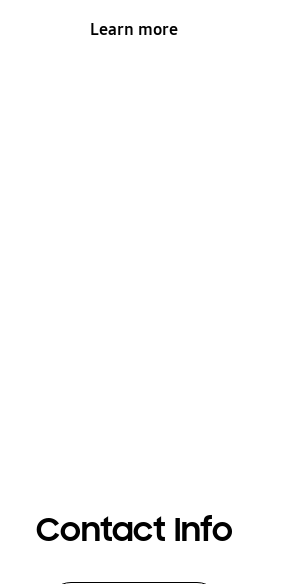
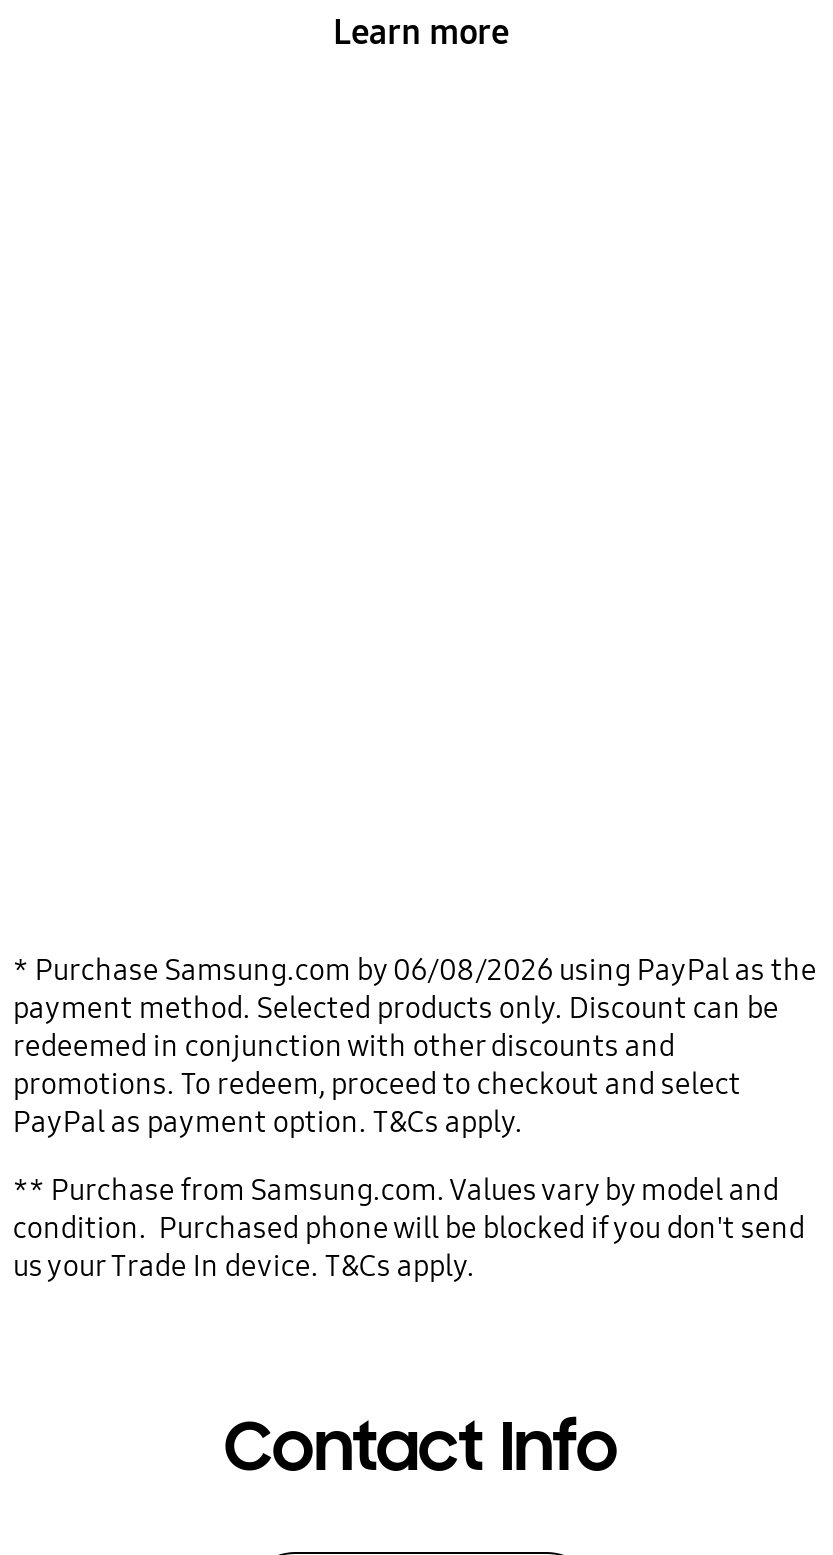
none -> [13,952,817,1284] * Purchase Samsung.com by 06/08/2026 using PayPal as the | payment method. Selected products only. Discount can be | redeemed in conjunction with other discounts and | promotions. To redeem, proceed to checkout and select | PayPal as payment option. T&Cs apply. | ** Purchase from Samsung.com. Values vary by model and | condition. Purchased phone will be blocked if you don't send | us your Trade In device. T&Cs apply.

